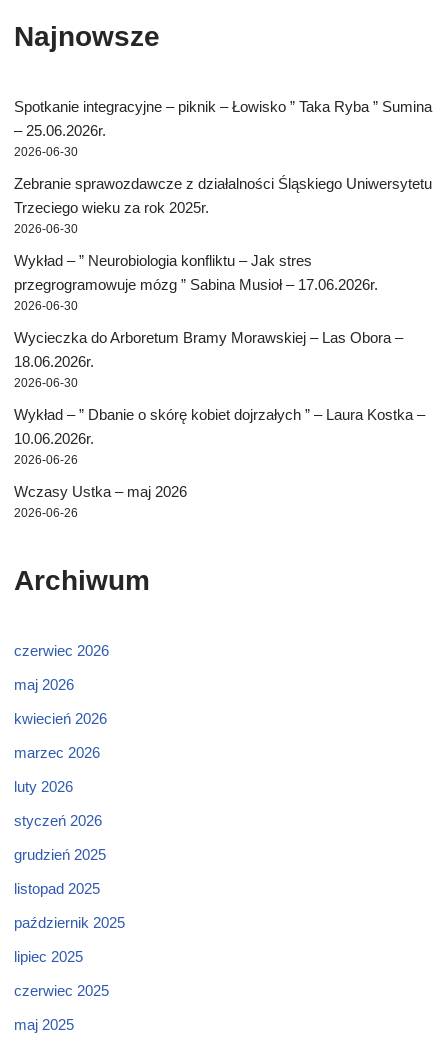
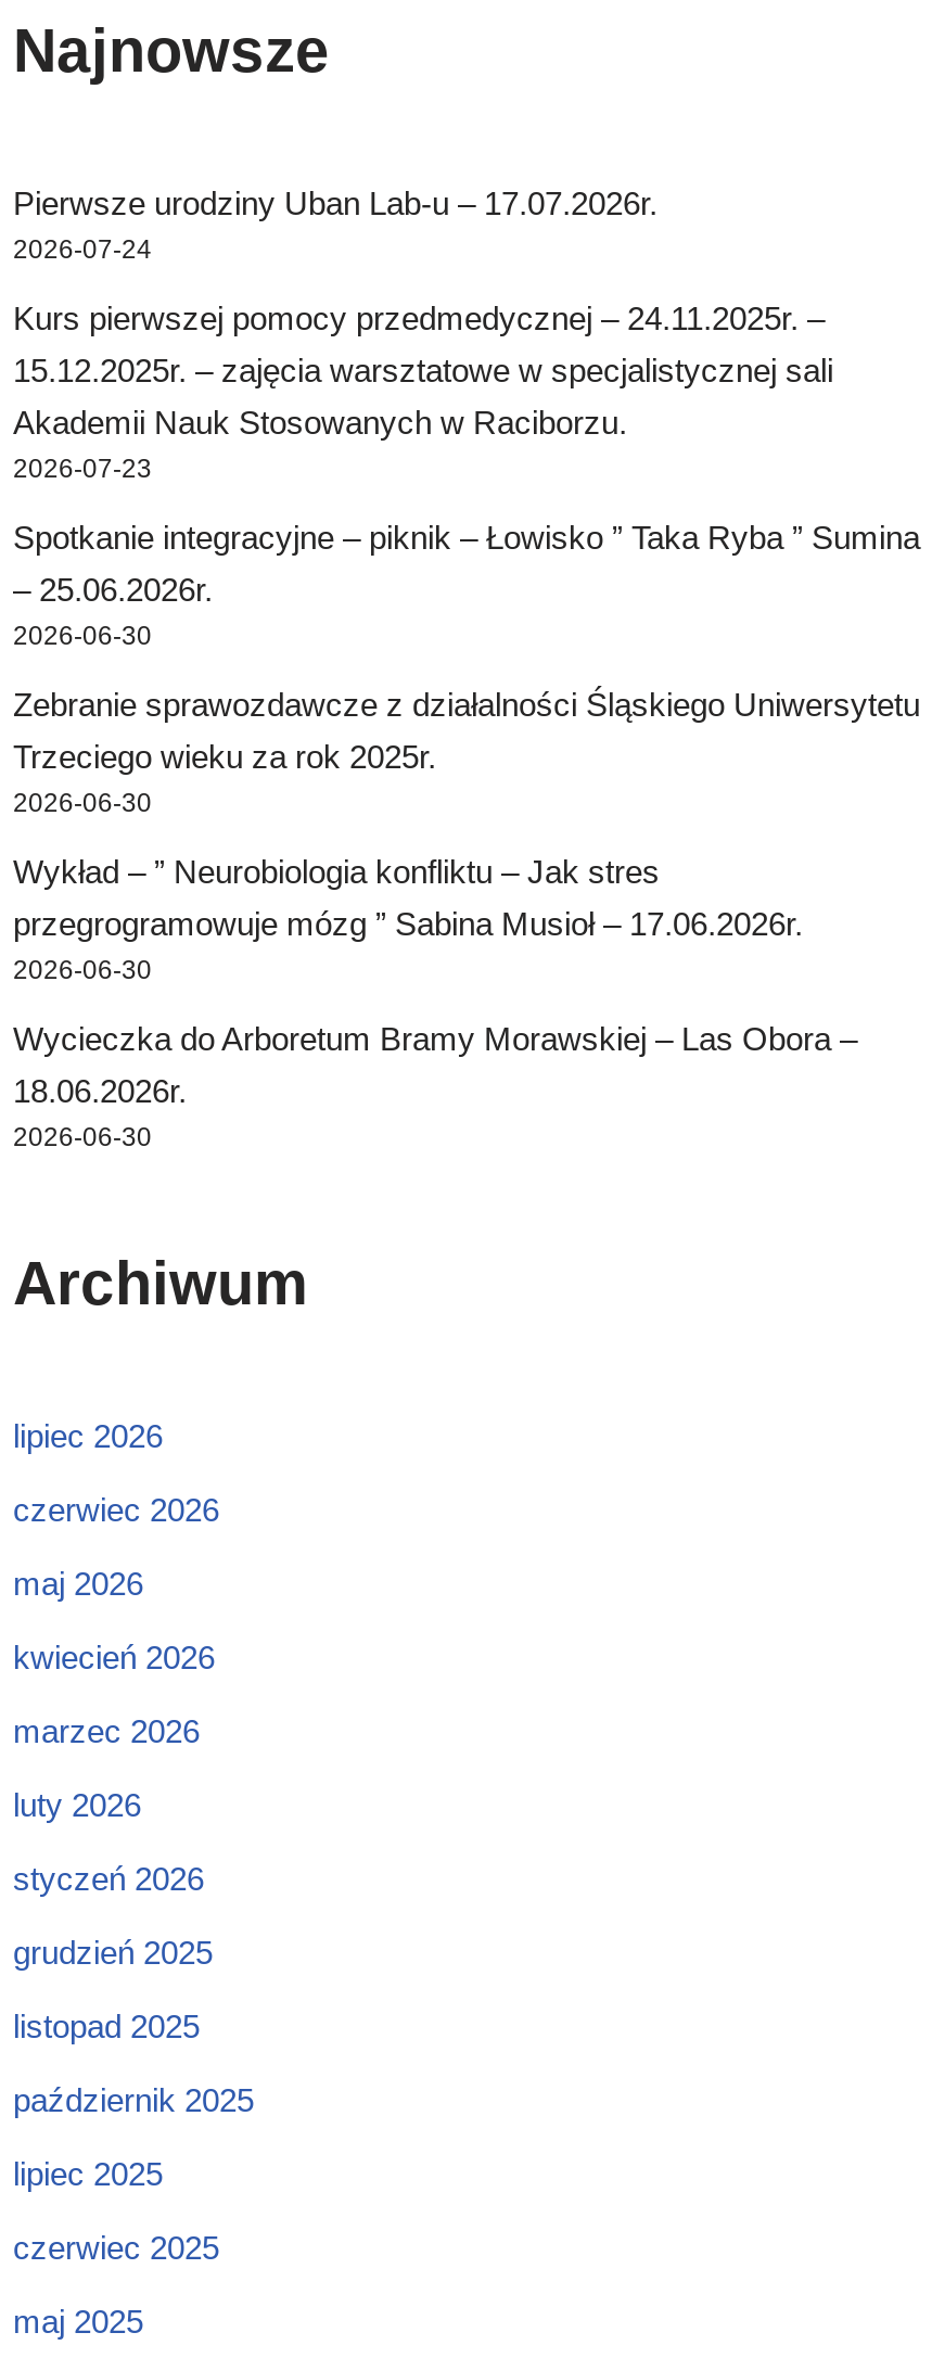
none -> [13,186,833,485] Pierwsze urodziny Uban Lab-u – 17.07.2026r. | 2026-07-24 | Kurs pierwszej pomocy przedmedycznej – 24.11.2025r. – | 15.12.2025r. – zajęcia warsztatowe w specjalistycznej sali | Akademii Nauk Stosowanych w Raciborzu. | 2026-07-23
moved [14,98,432,390] -> [13,520,920,1153]: Spotkanie integracyjne – piknik – Łowisko ” Taka Ryba ” Sumina | – 25.06.2026r. | 2026-06-30 | ... | 18.06.2026r. | 2026-06-30
[14,406,425,520] Wykład – ” Dbanie o skórę kobiet dojrzałych ” – Laura Kostka – | 10.06.2026r. | 2026-06-26 | Wczasy Ustka – maj 2026 | 2026-06-26 -> none
none -> [13,1418,163,1455] lipiec 2026

